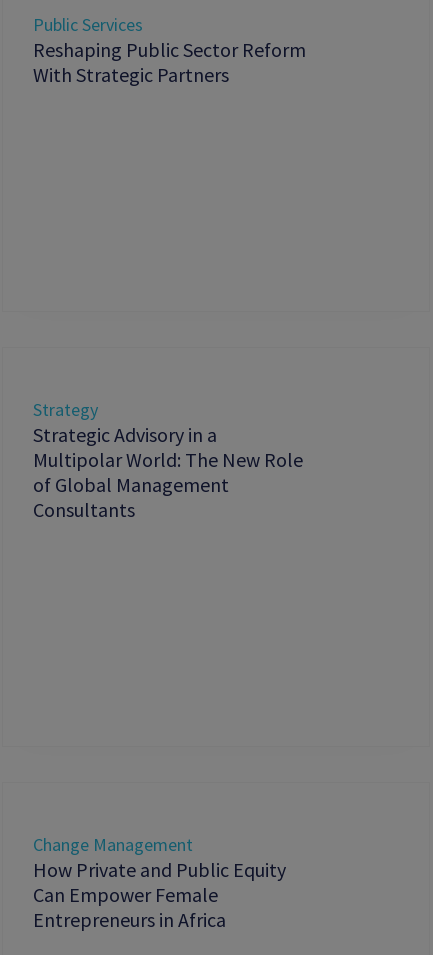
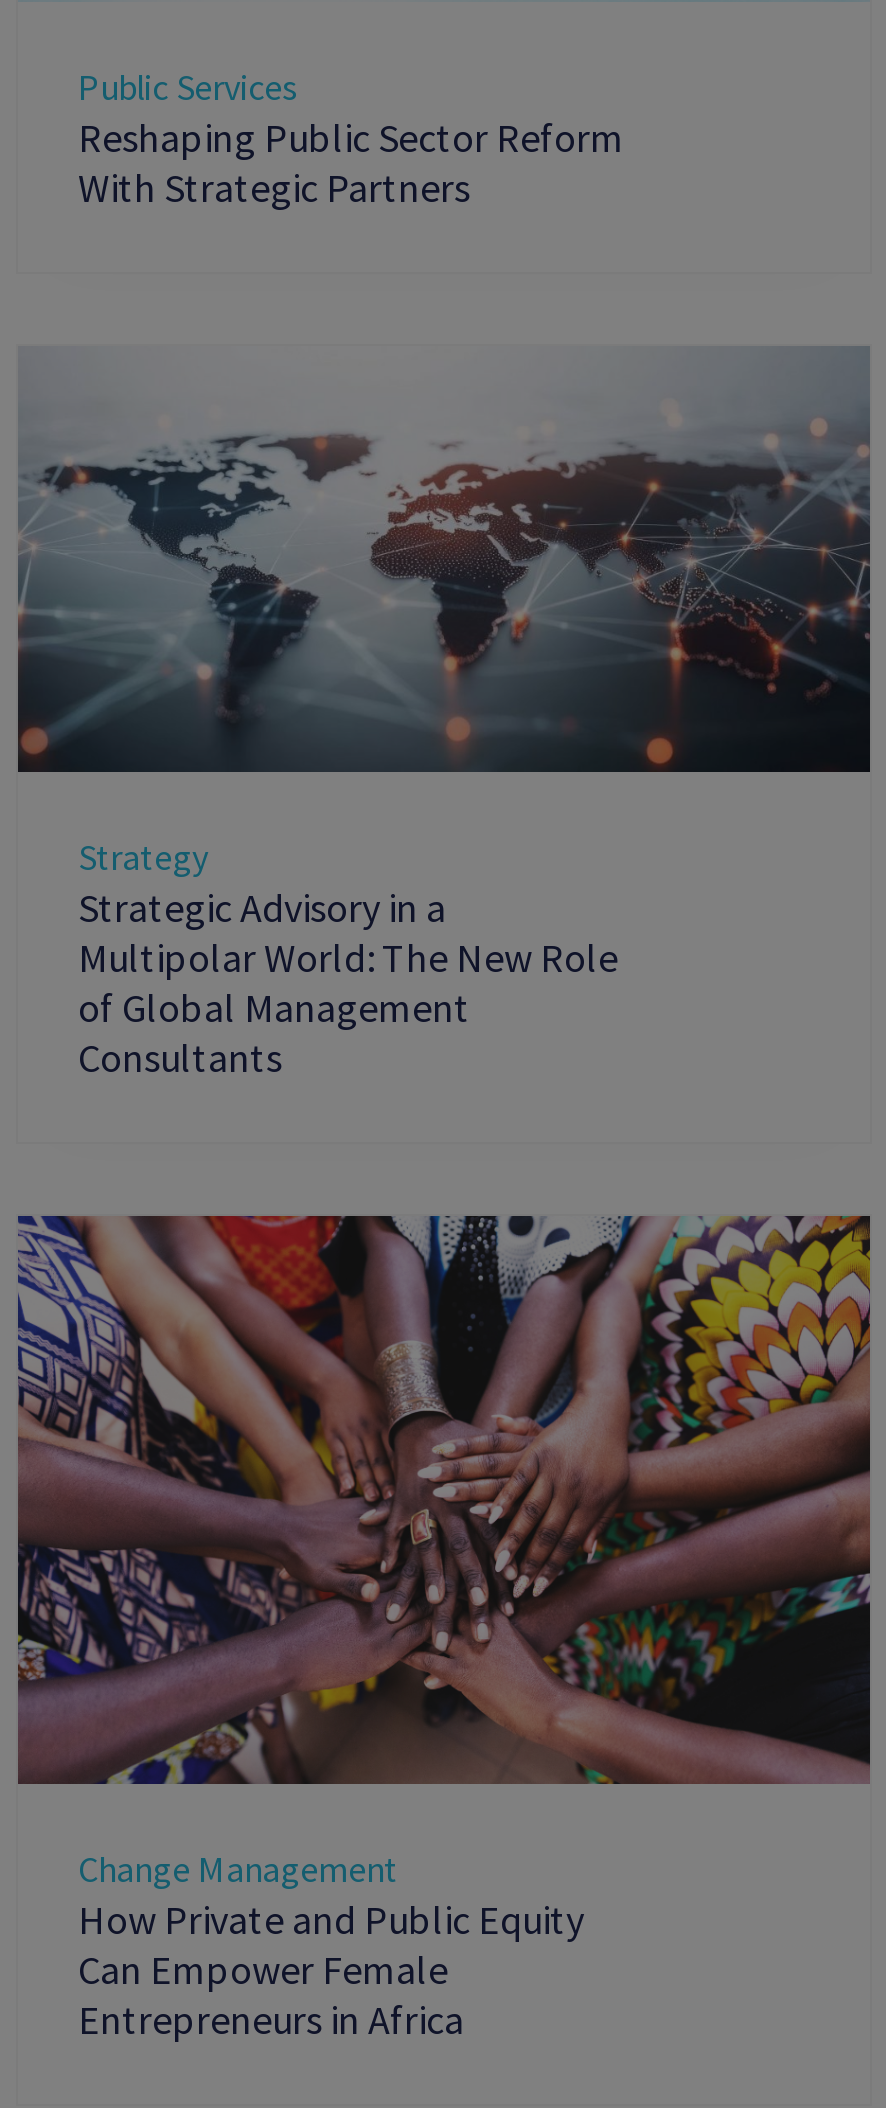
none -> [16,346,872,774] [image]
none -> [16,1214,872,1786] [image]

